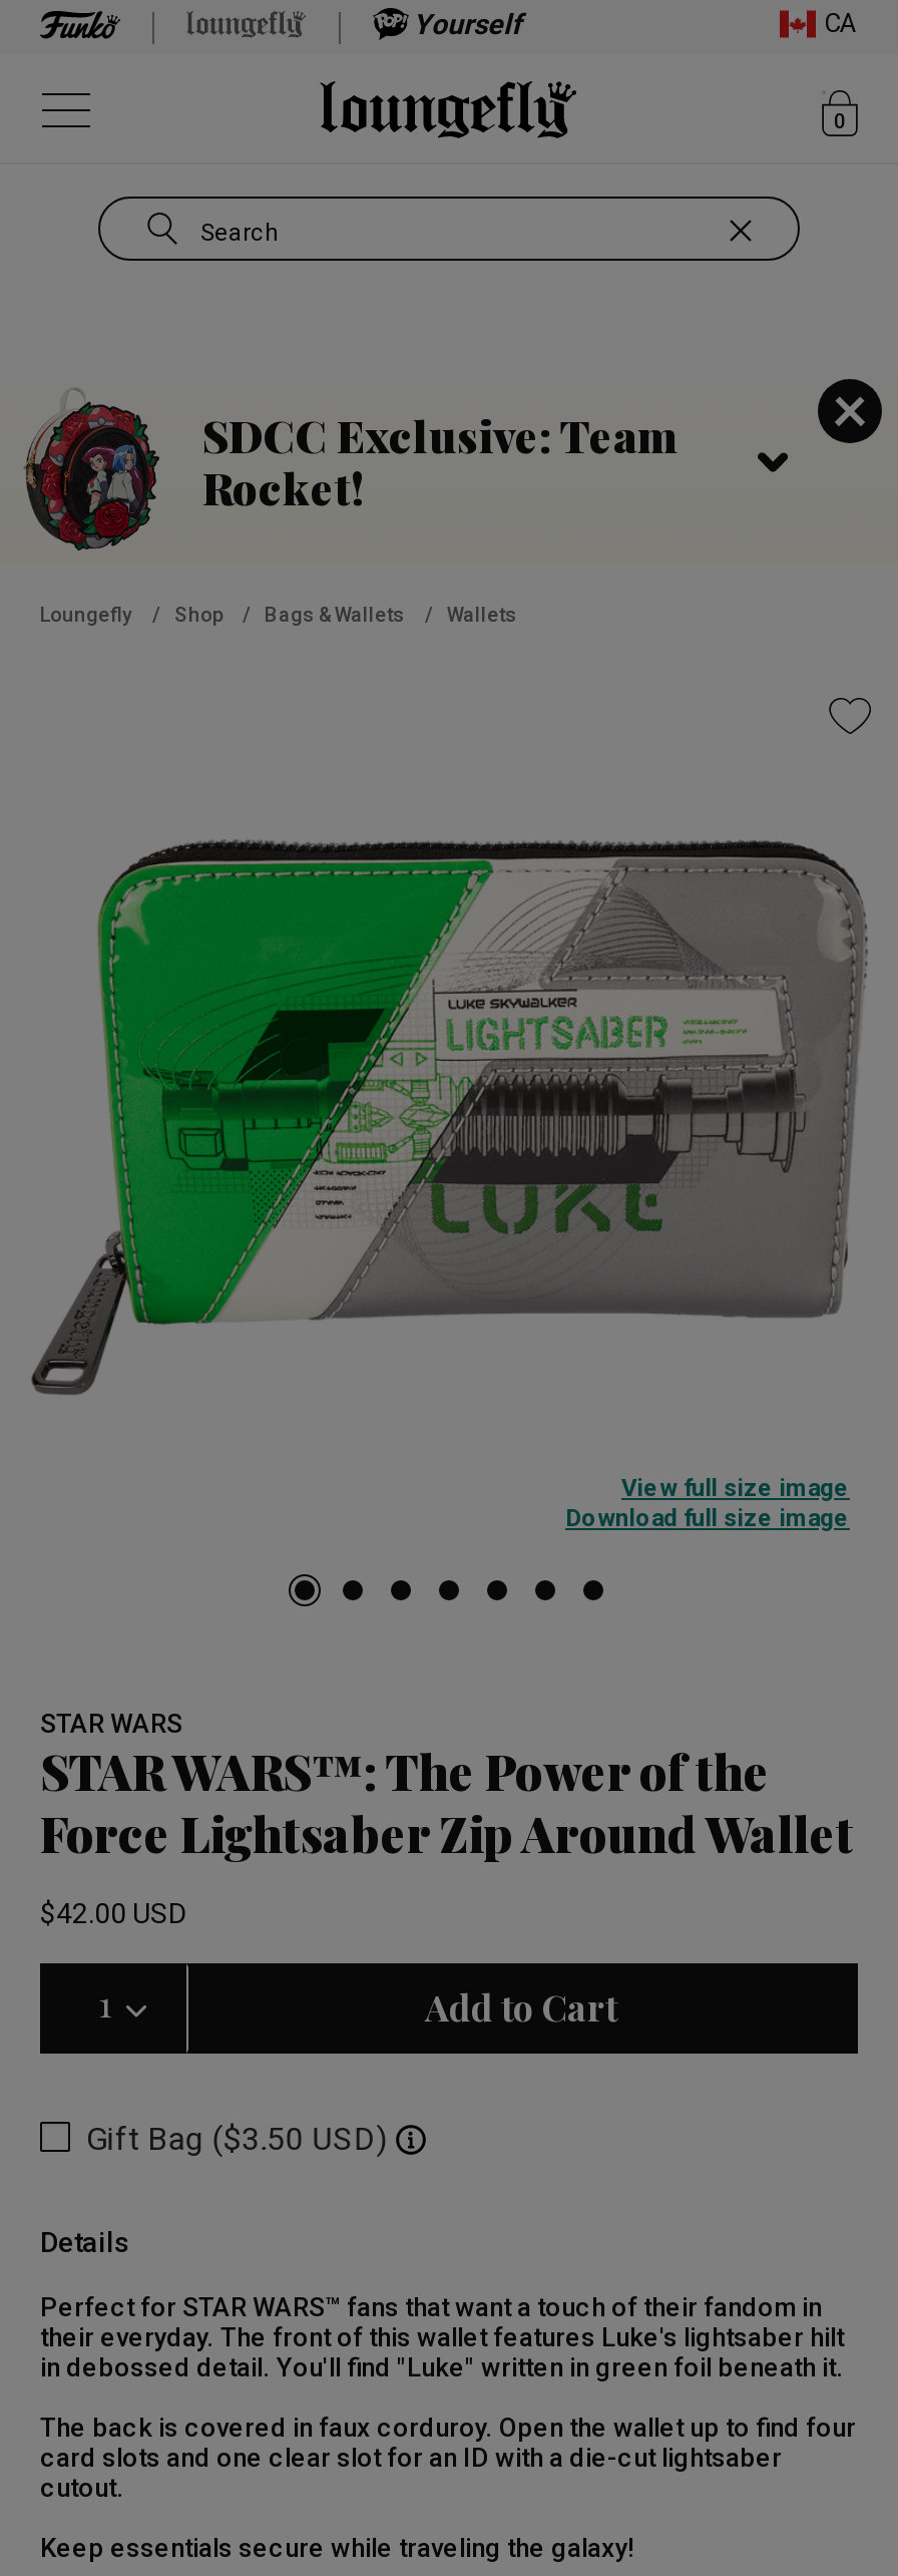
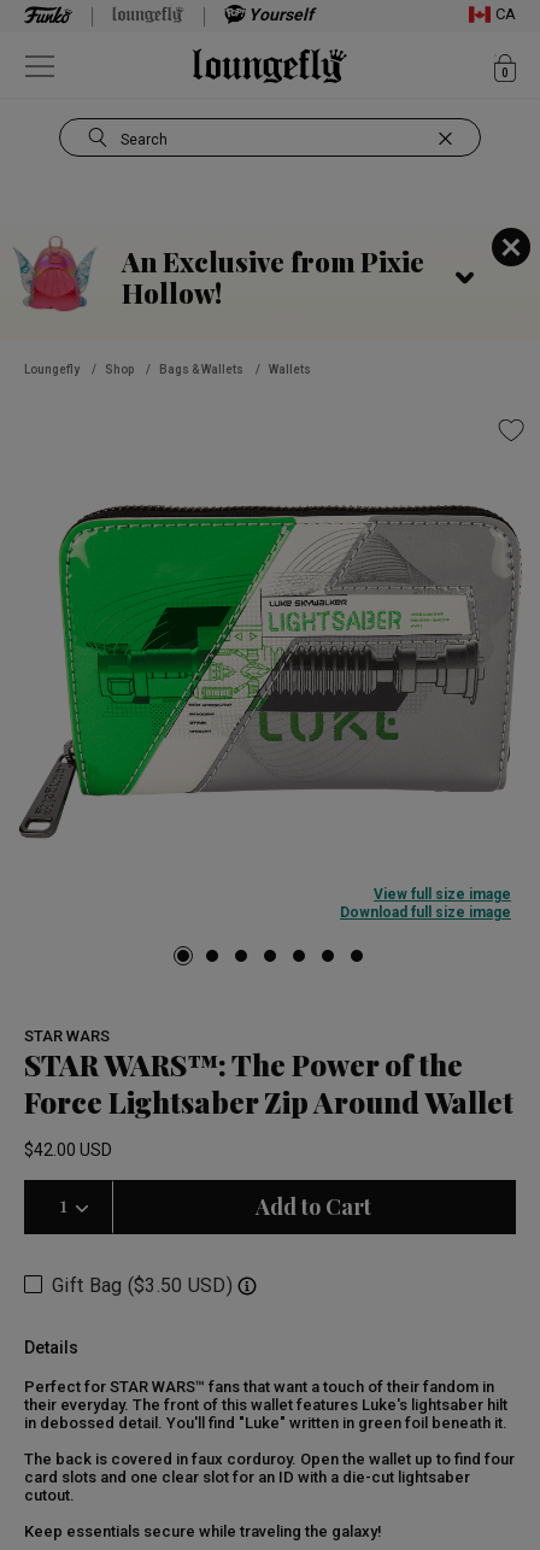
[22,387,678,551] [image] | SDCC Exclusive: Team | Rocket! -> [13,236,424,330] [image] | An Exclusive from Pixie | Hollow!

